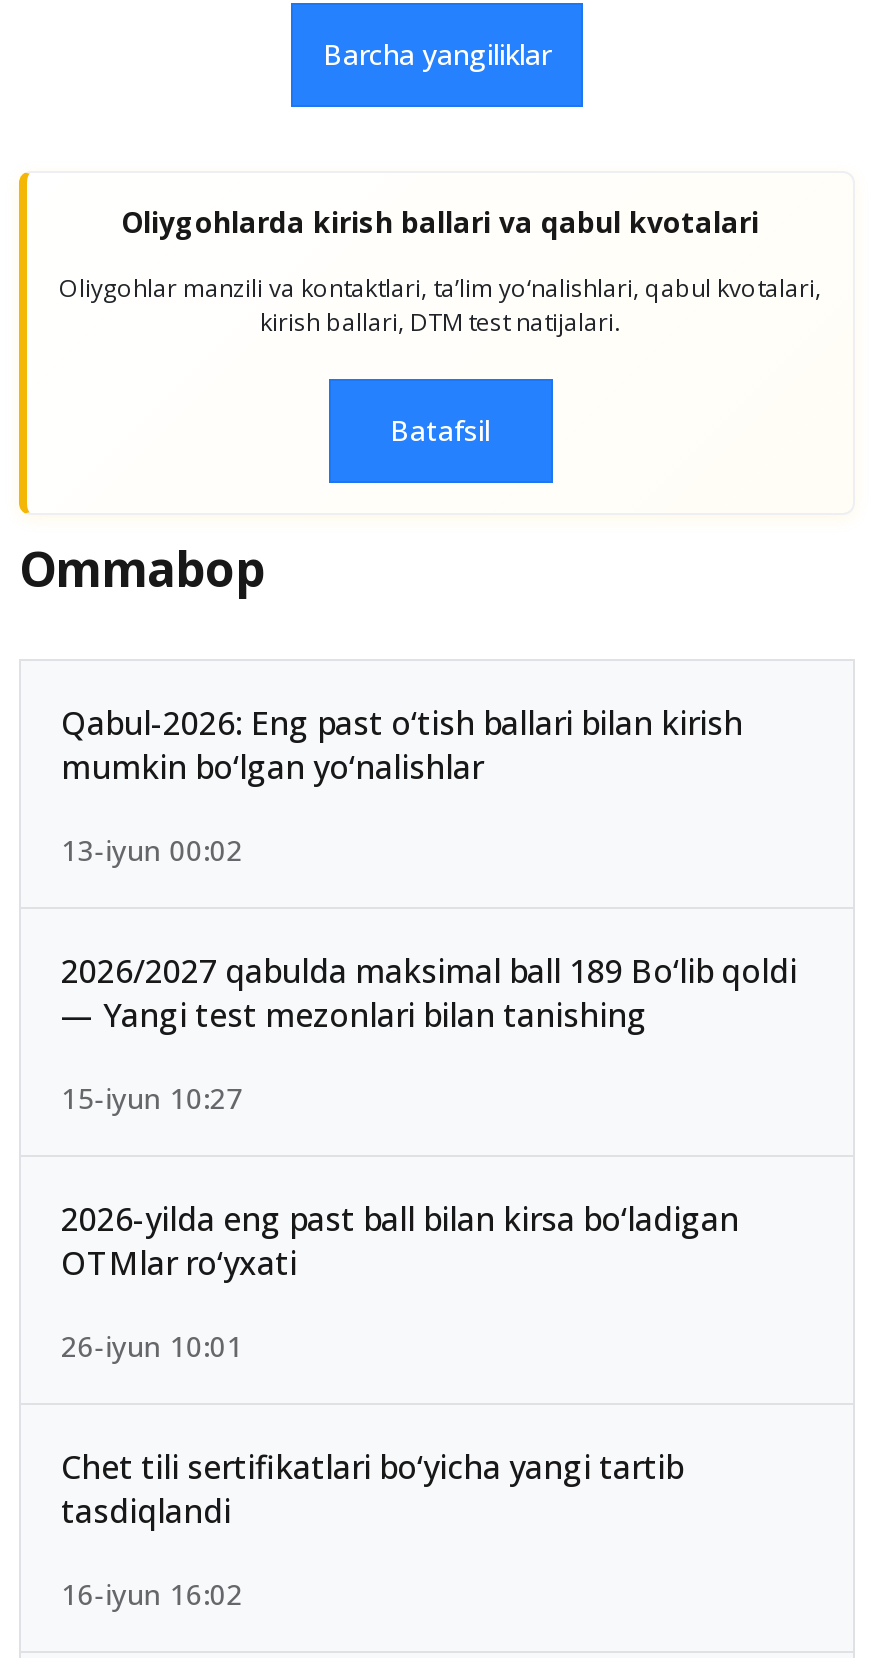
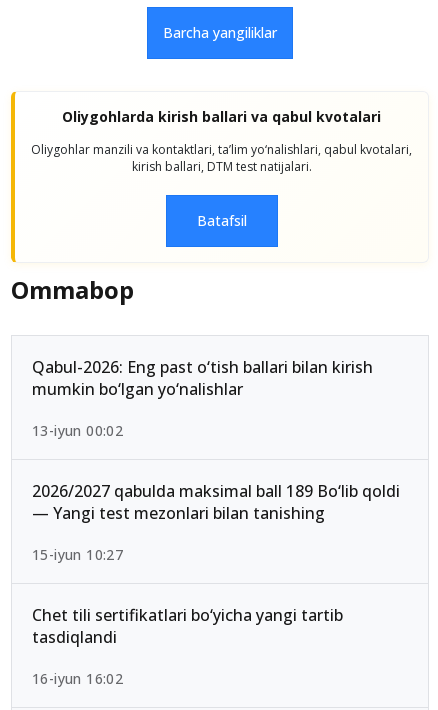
[61,1196,739,1364] 2026-yilda eng past ball bilan kirsa bo‘ladigan | OTMlar ro‘yxati | 26-iyun 10:01 -> none

